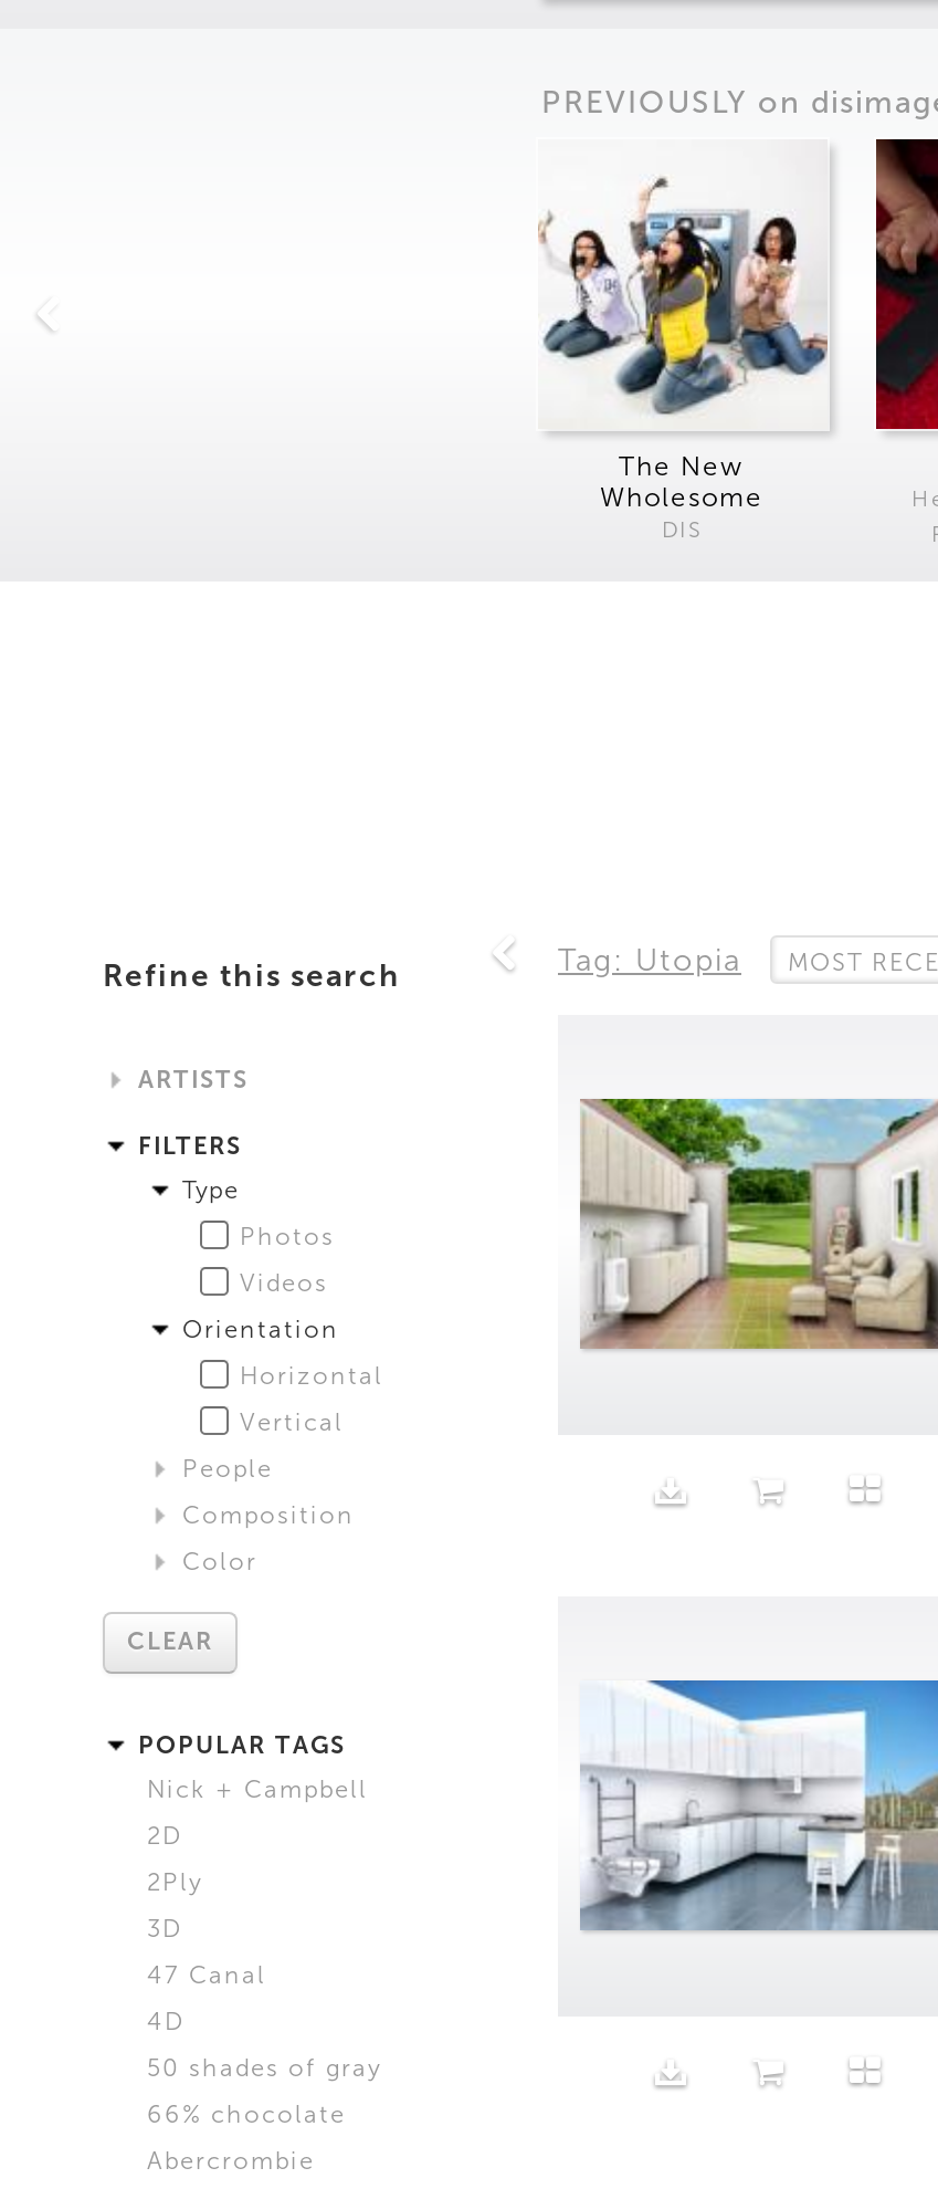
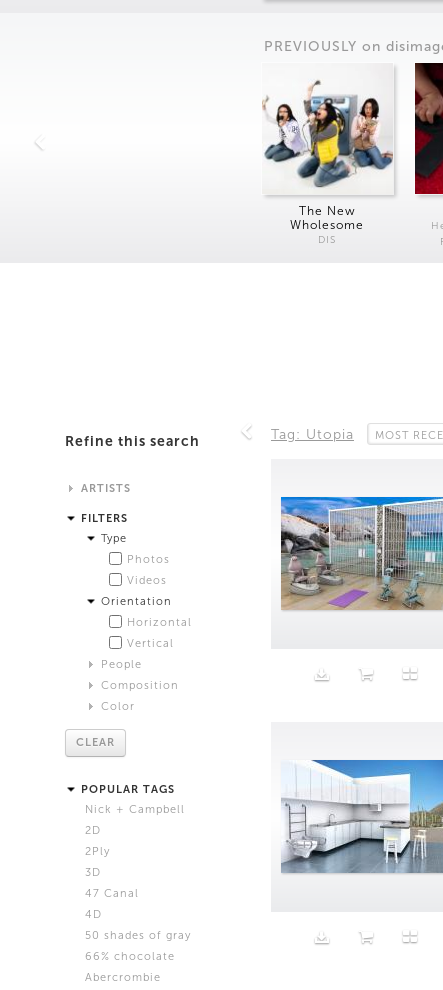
[580,1097,931,1349] [image] -> [280,496,440,609] [image]

